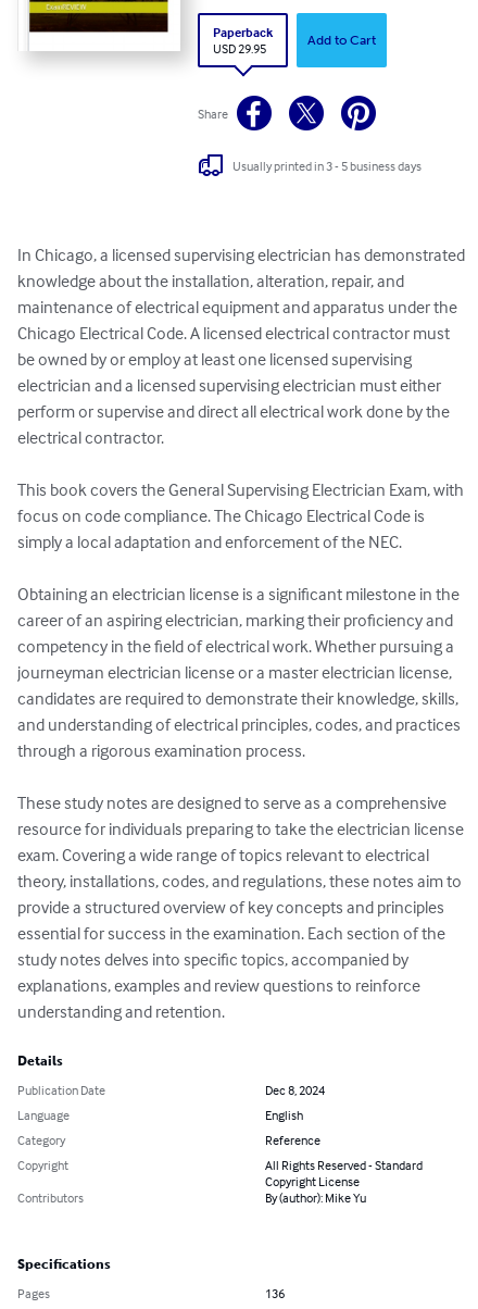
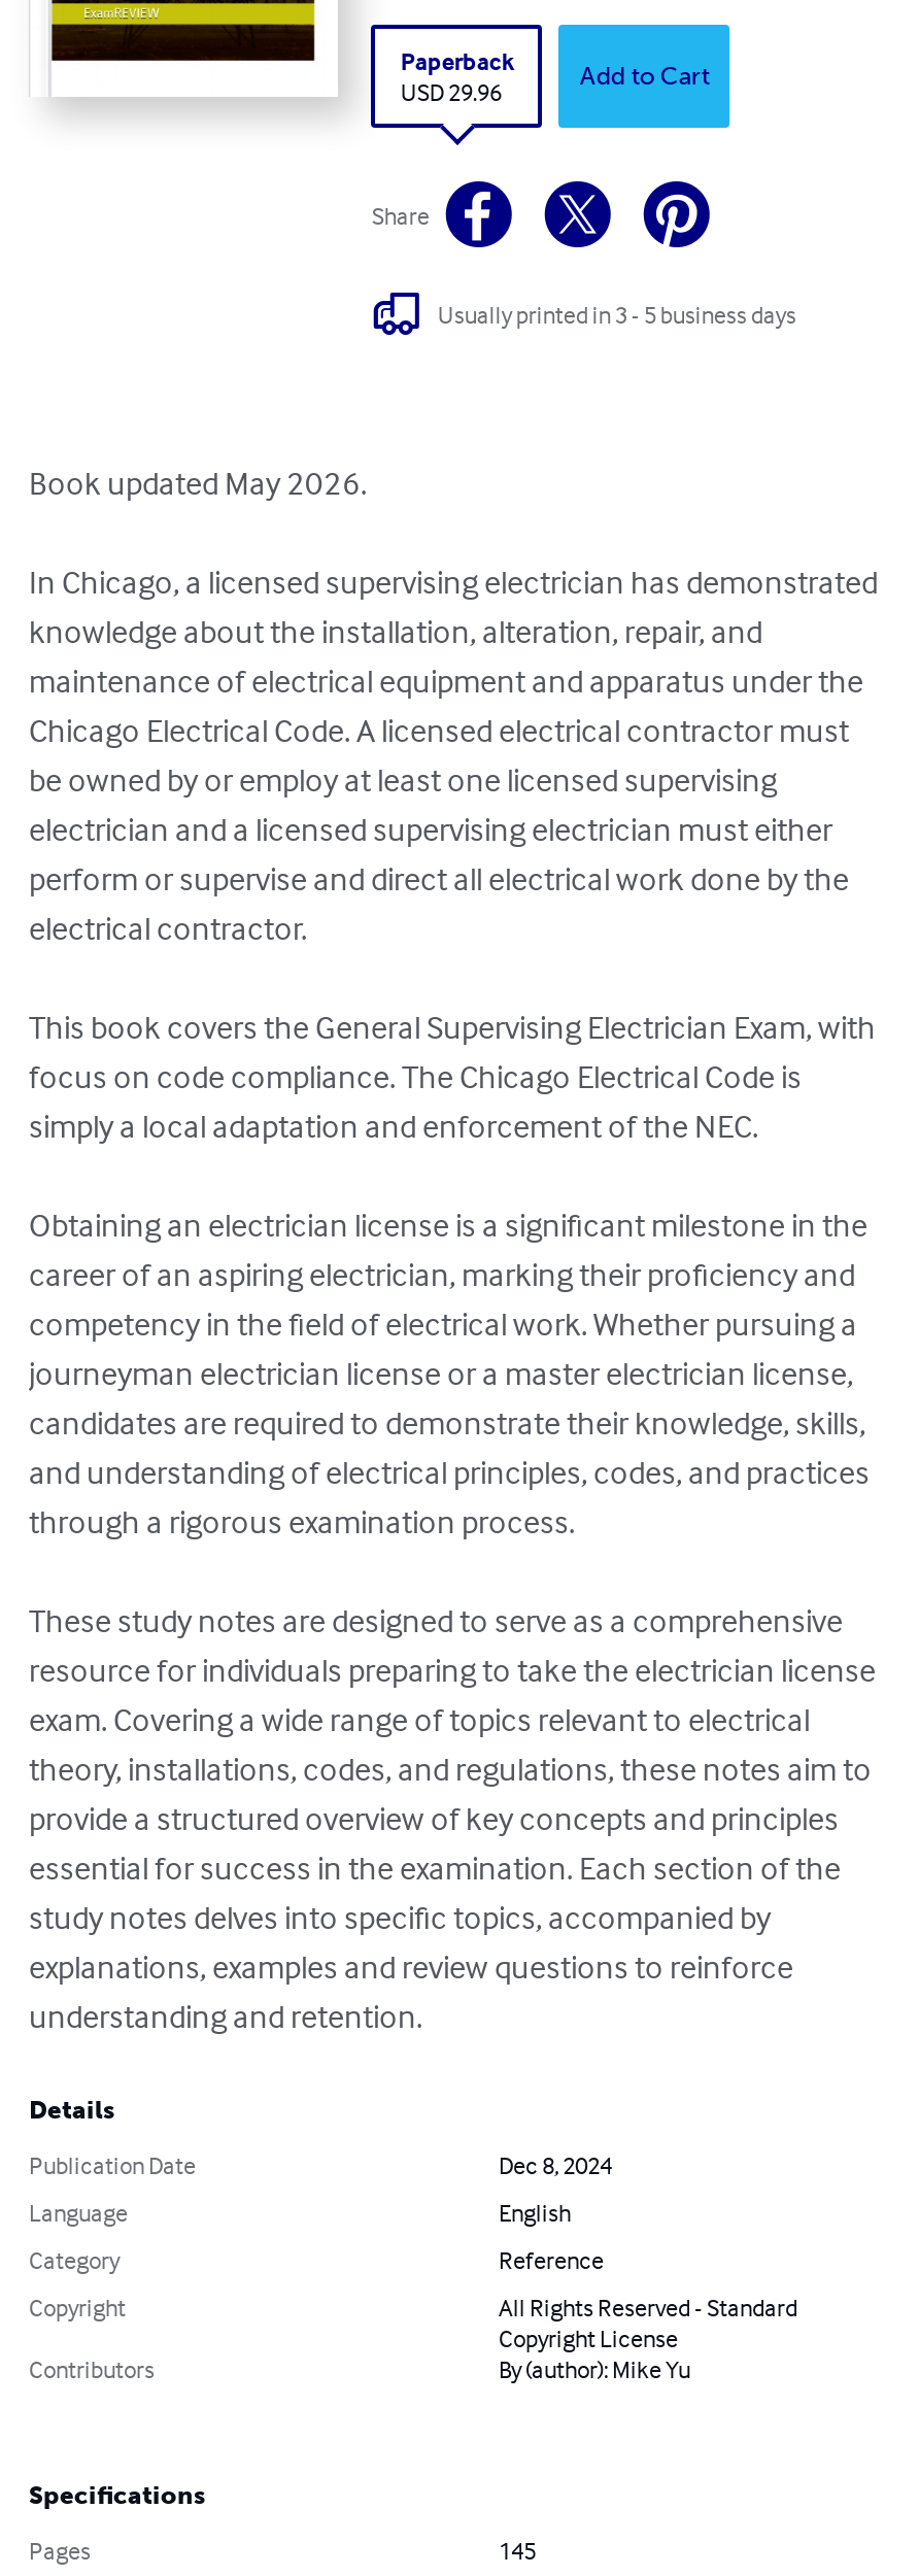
[213,40,267,56] USD 29.95 -> [401,76,502,107] USD 29.96
none -> [29,462,373,504] Book updated May 2026.
[265,1286,285,1302] 136 -> [499,2536,536,2567] 145

